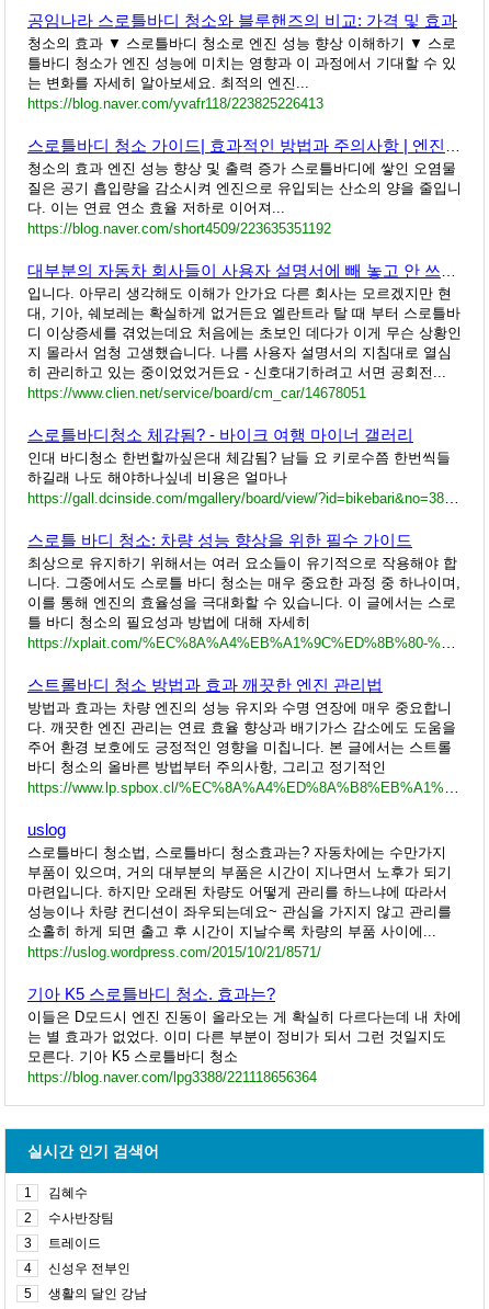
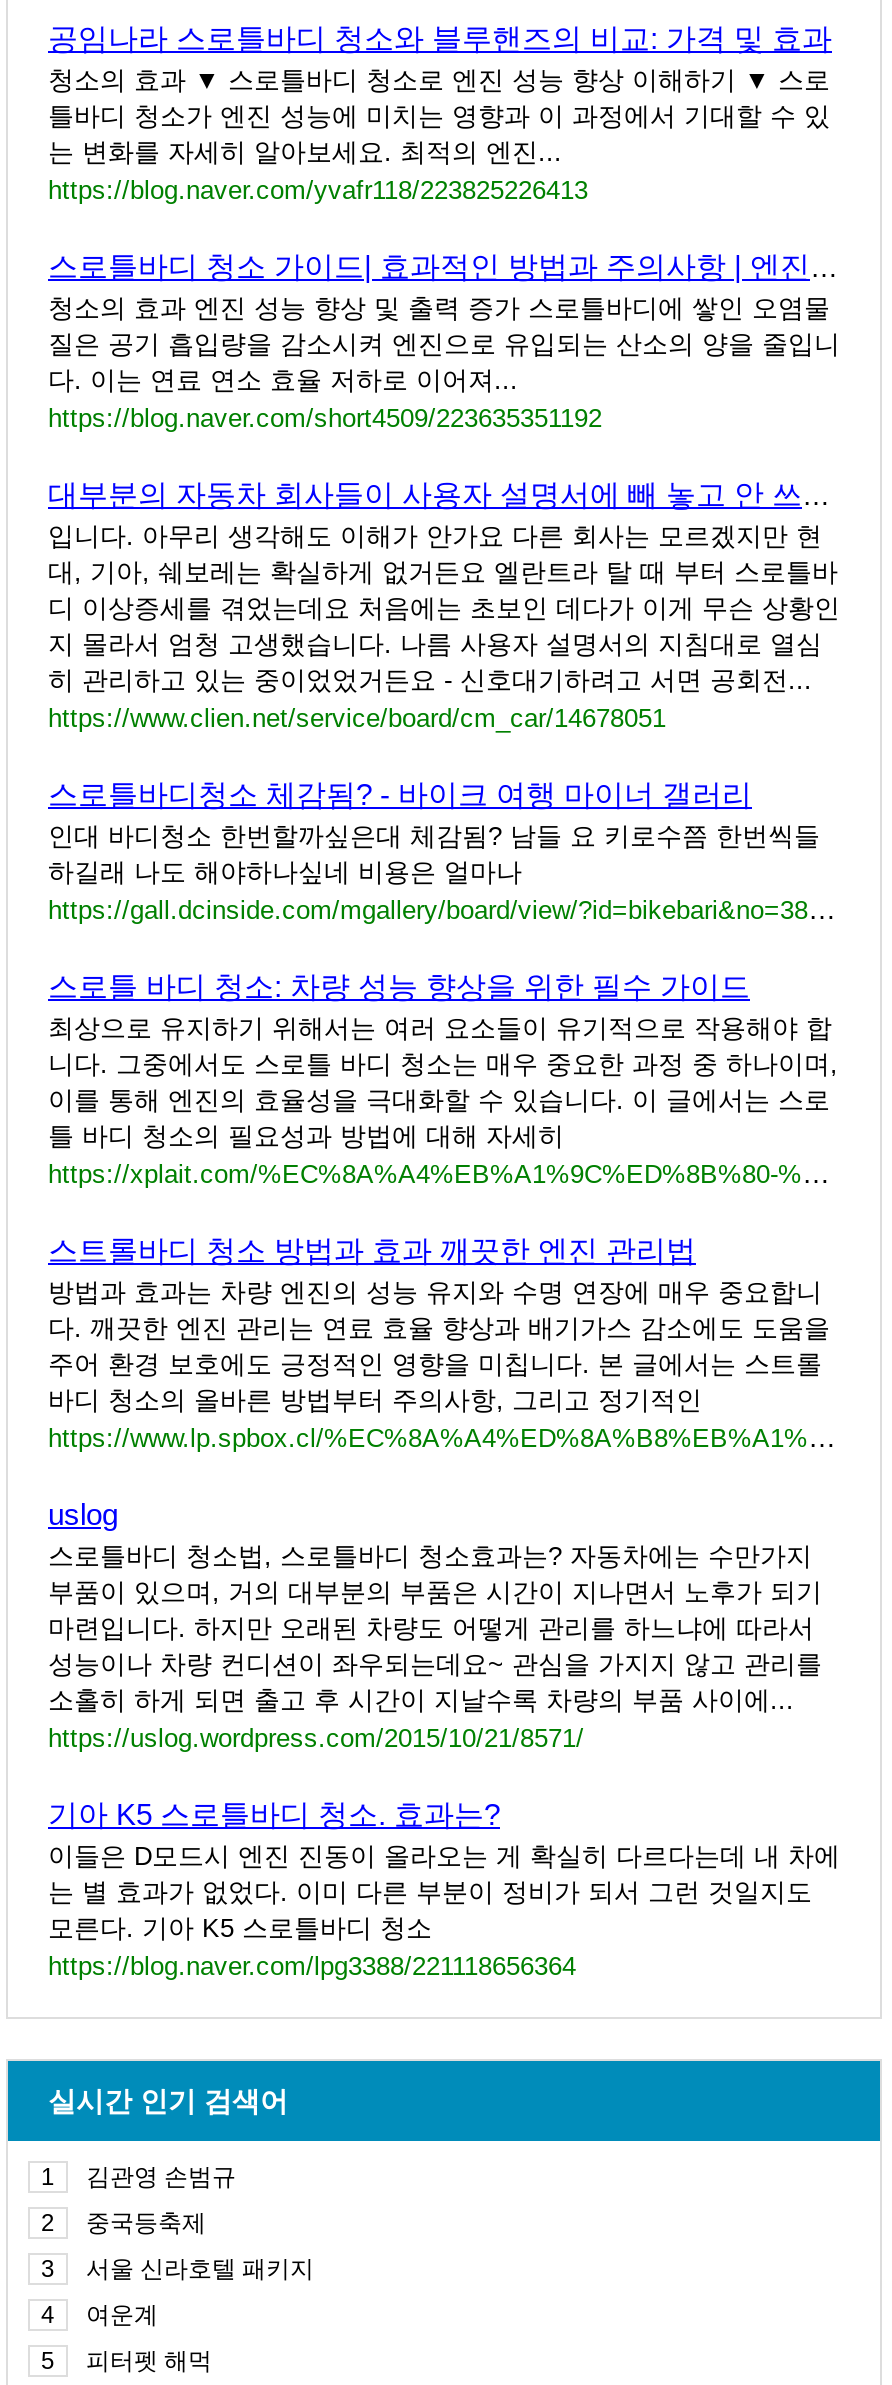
[48,1185,88,1200] 김혜수 -> [86,2163,236,2191] 김관영 손범규
[48,1210,114,1226] 수사반장팀 -> [86,2209,206,2237] 중국등축제
[48,1236,101,1251] 트레이드 -> [86,2255,314,2283] 서울 신라호텔 패키지
[48,1261,130,1276] 신성우 전부인 -> [86,2301,158,2329] 여운계
[48,1286,147,1301] 생활의 달인 강남 -> [86,2347,212,2375] 피터펫 해먹

